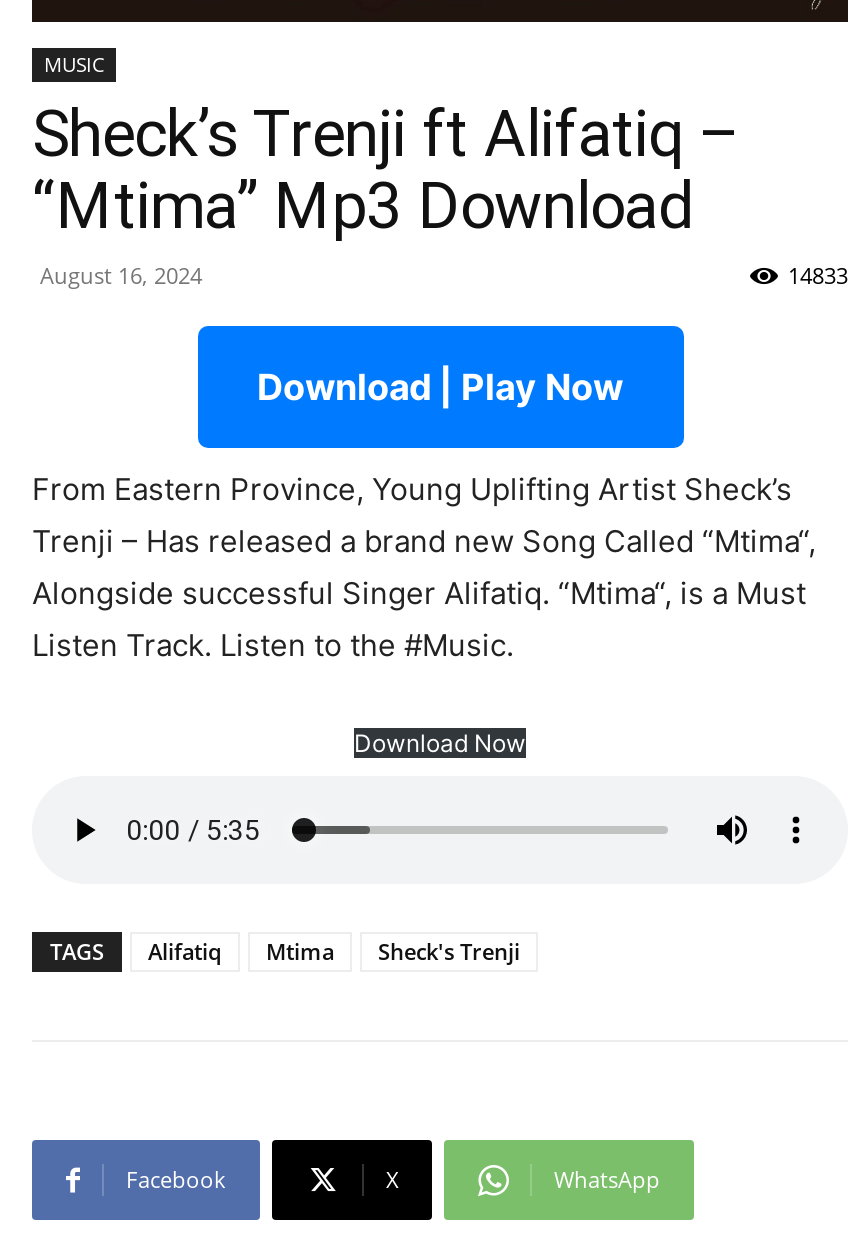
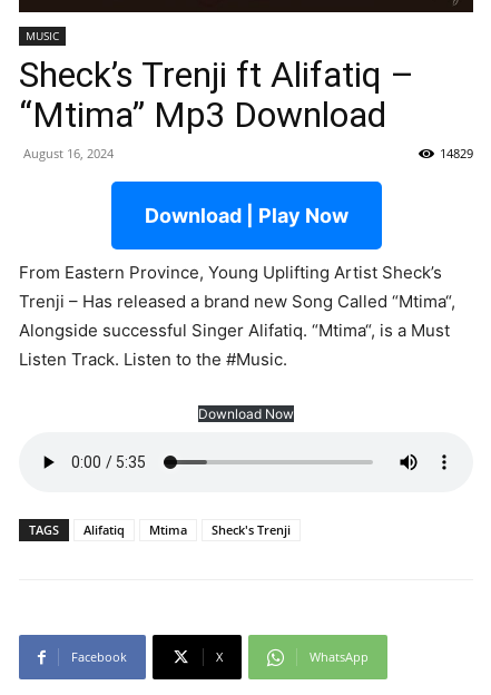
[788,260,848,290] 14833 -> [440,145,473,161] 14829

